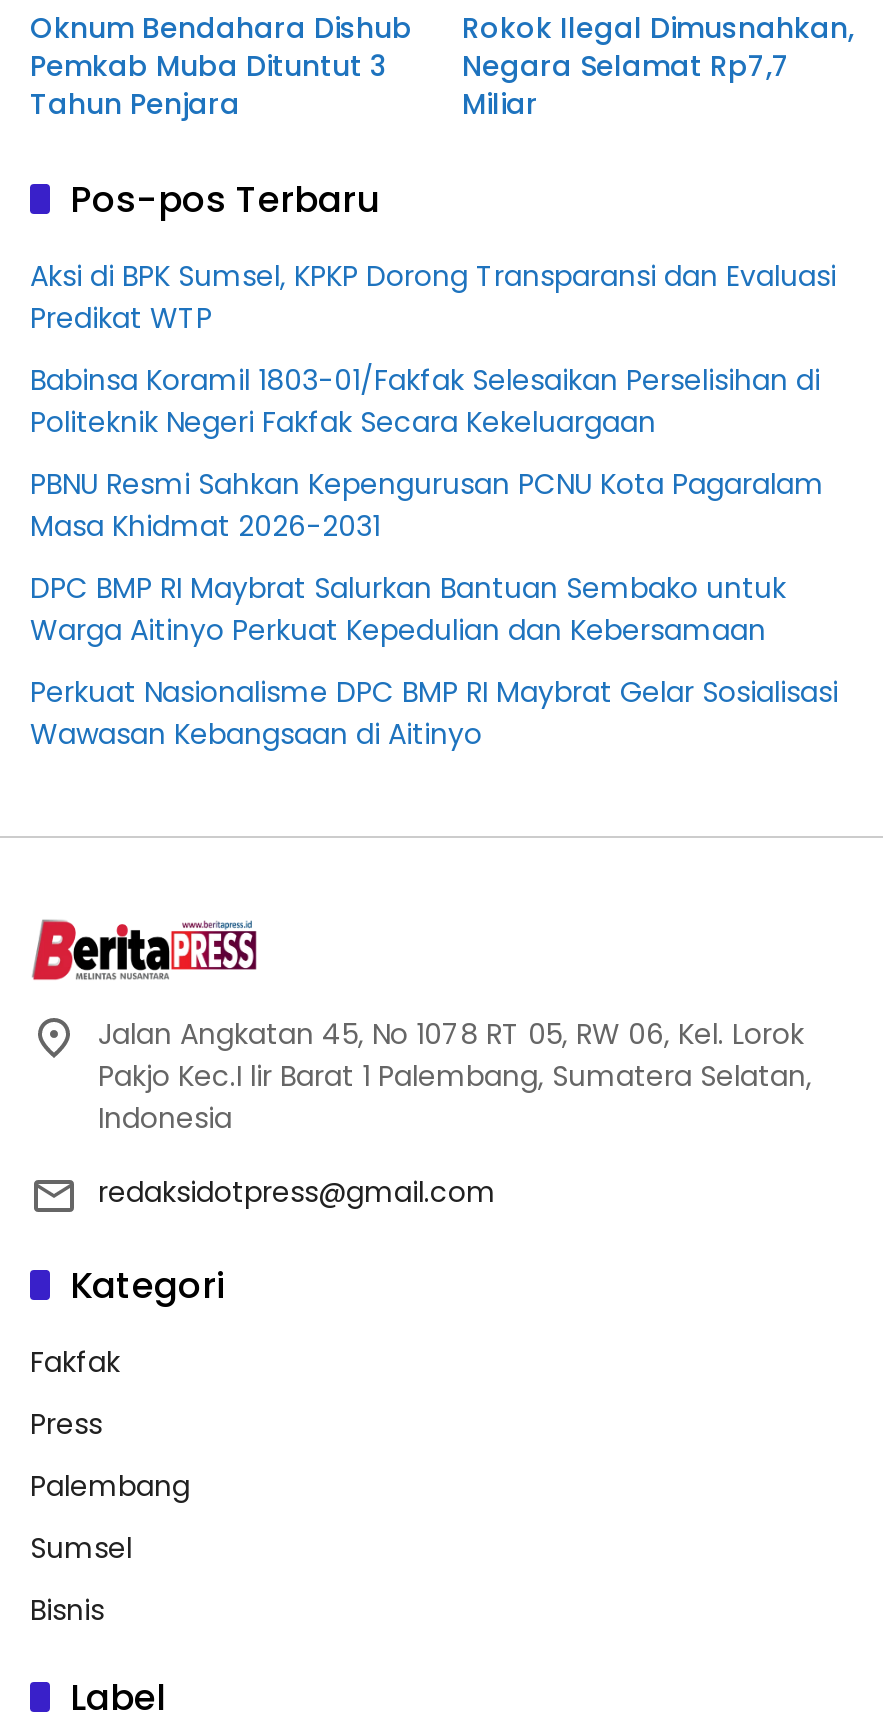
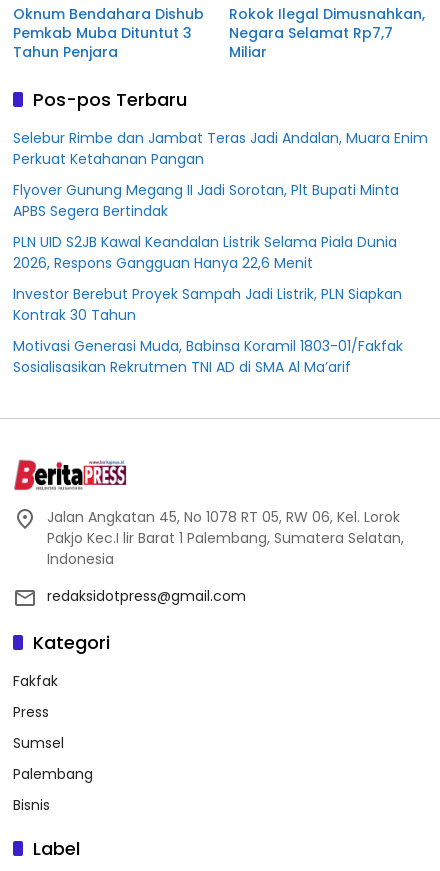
[30,256,836,338] Aksi di BPK Sumsel, KPKP Dorong Transparansi dan Evaluasi | Predikat WTP -> [13,128,428,169] Selebur Rimbe dan Jambat Teras Jadi Andalan, Muara Enim | Perkuat Ketahanan Pangan
[30,360,820,442] Babinsa Koramil 1803-01/Fakfak Selesaikan Perselisihan di | Politeknik Negeri Fakfak Secara Kekeluargaan -> [13,180,399,221] Flyover Gunung Megang II Jadi Sorotan, Plt Bupati Minta | APBS Segera Bertindak
[30,464,824,546] PBNU Resmi Sahkan Kepengurusan PCNU Kota Pagaralam | Masa Khidmat 2026-2031 -> [13,232,397,273] PLN UID S2JB Kawal Keandalan Listrik Selama Piala Dunia | 2026, Respons Gangguan Hanya 22,6 Menit
[30,568,786,650] DPC BMP RI Maybrat Salurkan Bantuan Sembako untuk | Warga Aitinyo Perkuat Kepedulian dan Kebersamaan -> [13,284,402,325] Investor Berebut Proyek Sampah Jadi Listrik, PLN Siapkan | Kontrak 30 Tahun
[30,672,838,754] Perkuat Nasionalisme DPC BMP RI Maybrat Gelar Sosialisasi | Wawasan Kebangsaan di Aitinyo -> [13,336,403,377] Motivasi Generasi Muda, Babinsa Koramil 1803-01/Fakfak | Sosialisasikan Rekrutmen TNI AD di SMA Al Ma’arif
moved [30,1466,190,1506] -> [13,764,93,784]: Palembang
moved [30,1528,132,1568] -> [13,733,64,753]: Sumsel

